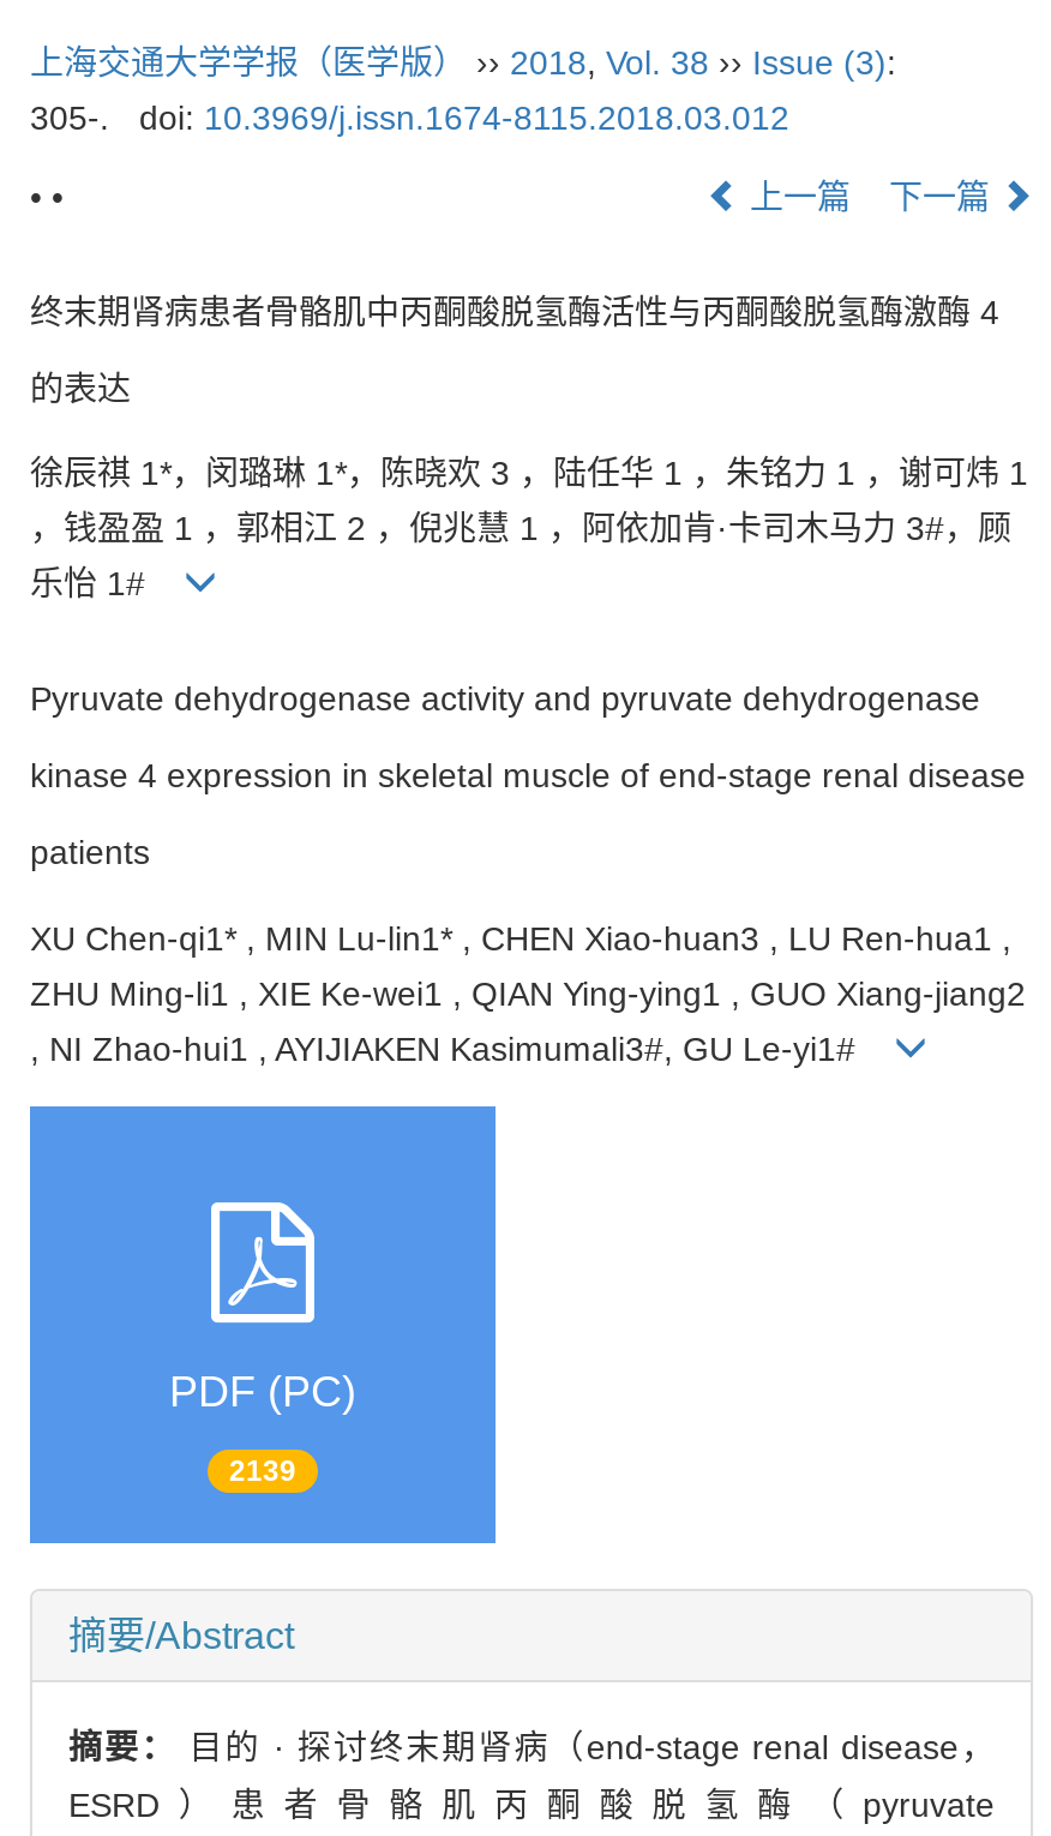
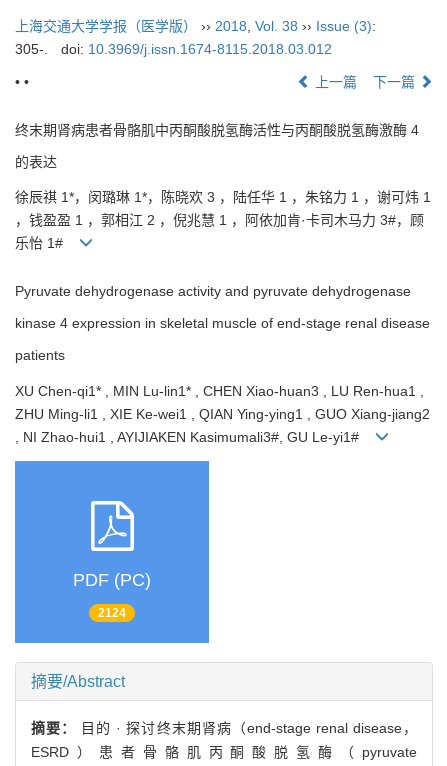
[229,1453,296,1487] 2139 -> [98,606,126,620] 2124

